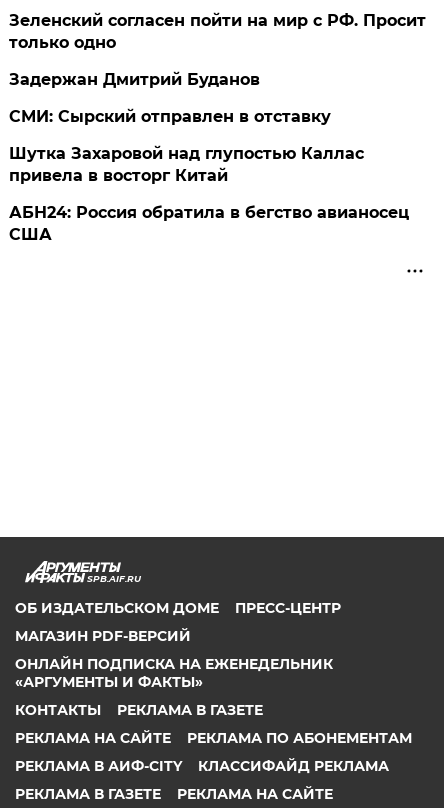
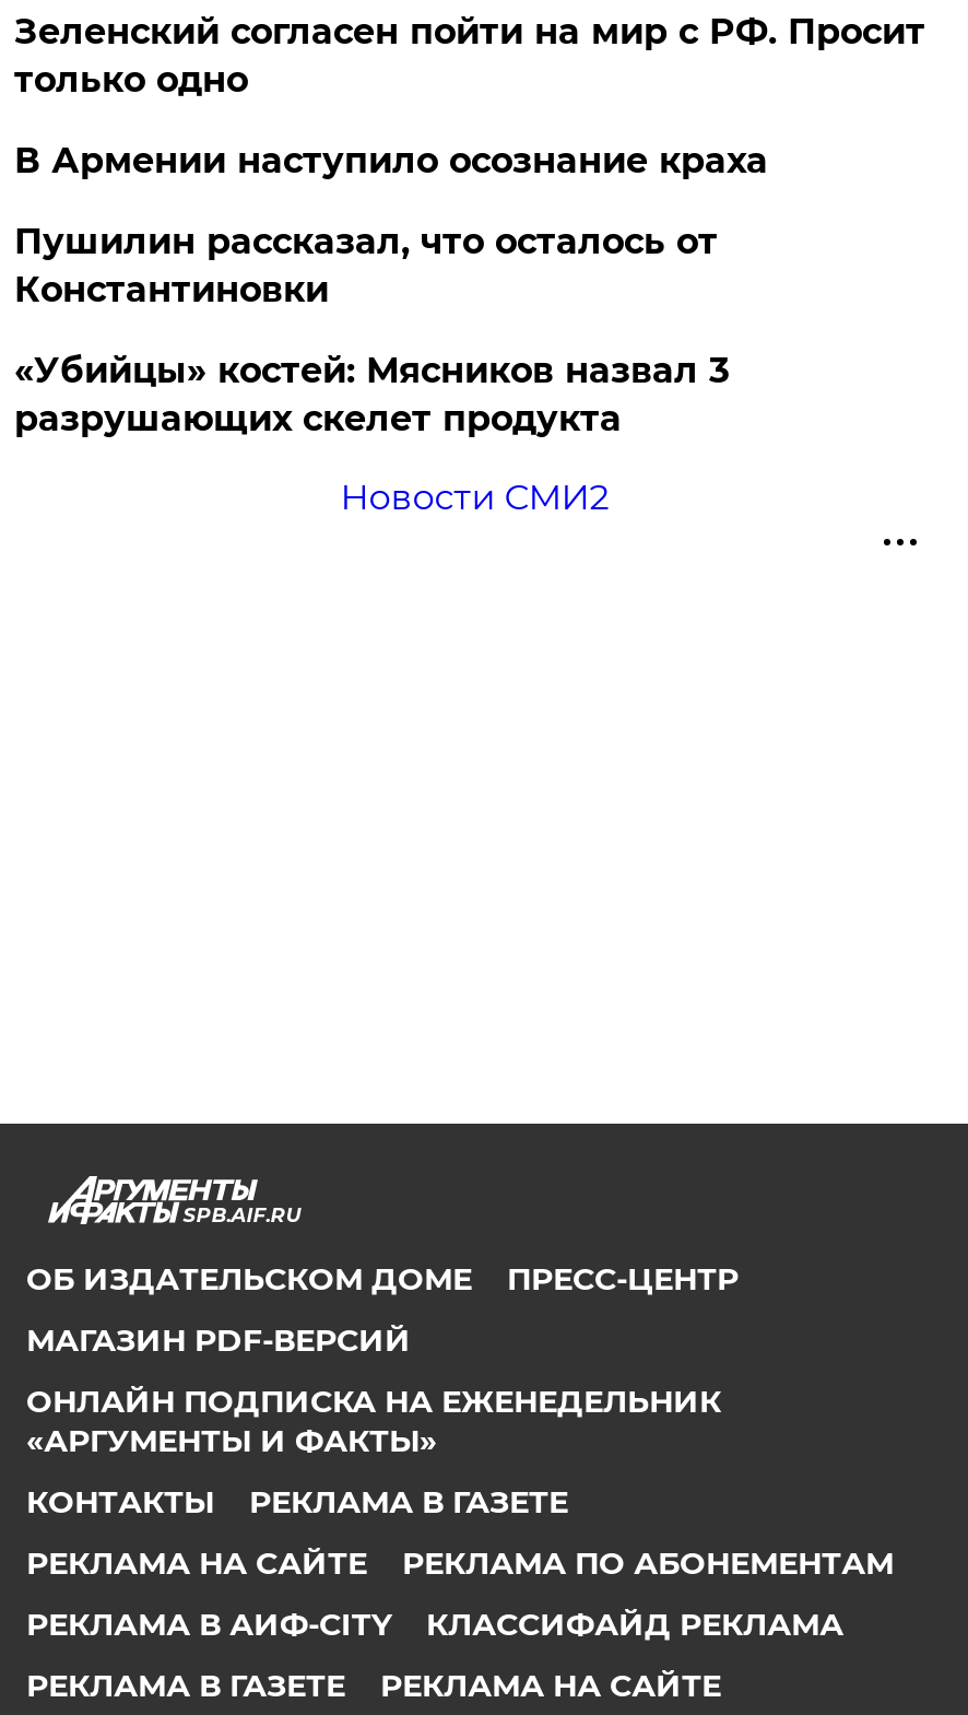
[9,70,260,89] Задержан Дмитрий Буданов -> [14,140,768,181] В Армении наступило осознание краха
[9,107,331,126] СМИ: Сырский отправлен в отставку -> [14,221,718,310] Пушилин рассказал, что осталось от | Константиновки
[9,144,364,185] Шутка Захаровой над глупостью Каллас | привела в восторг Китай -> [14,350,729,439] «Убийцы» костей: Мясников назвал 3 | разрушающих скелет продукта
[9,203,409,244] АБН24: Россия обратила в бегство авианосец | США -> [340,477,609,518] Новости СМИ2

